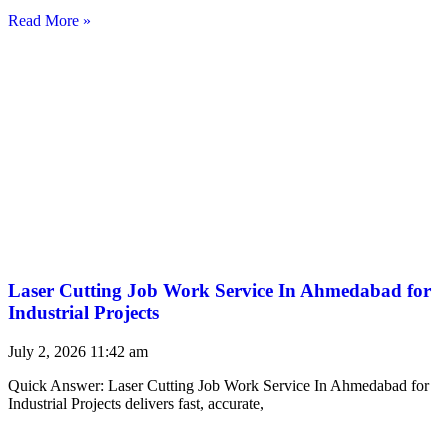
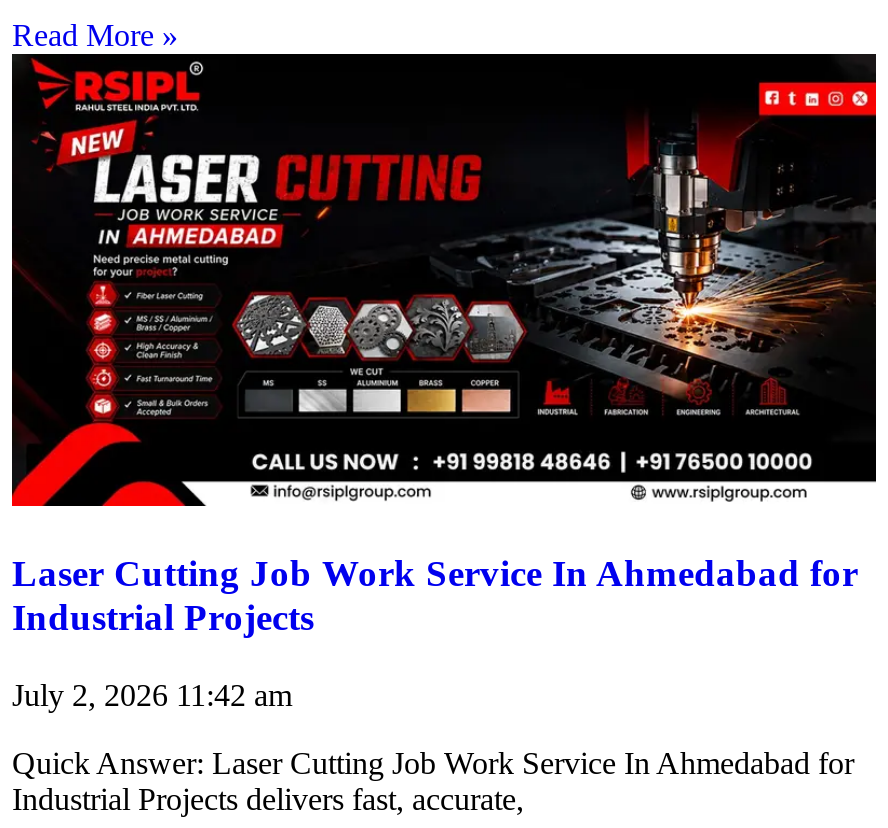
none -> [10,52,878,508] [image]

